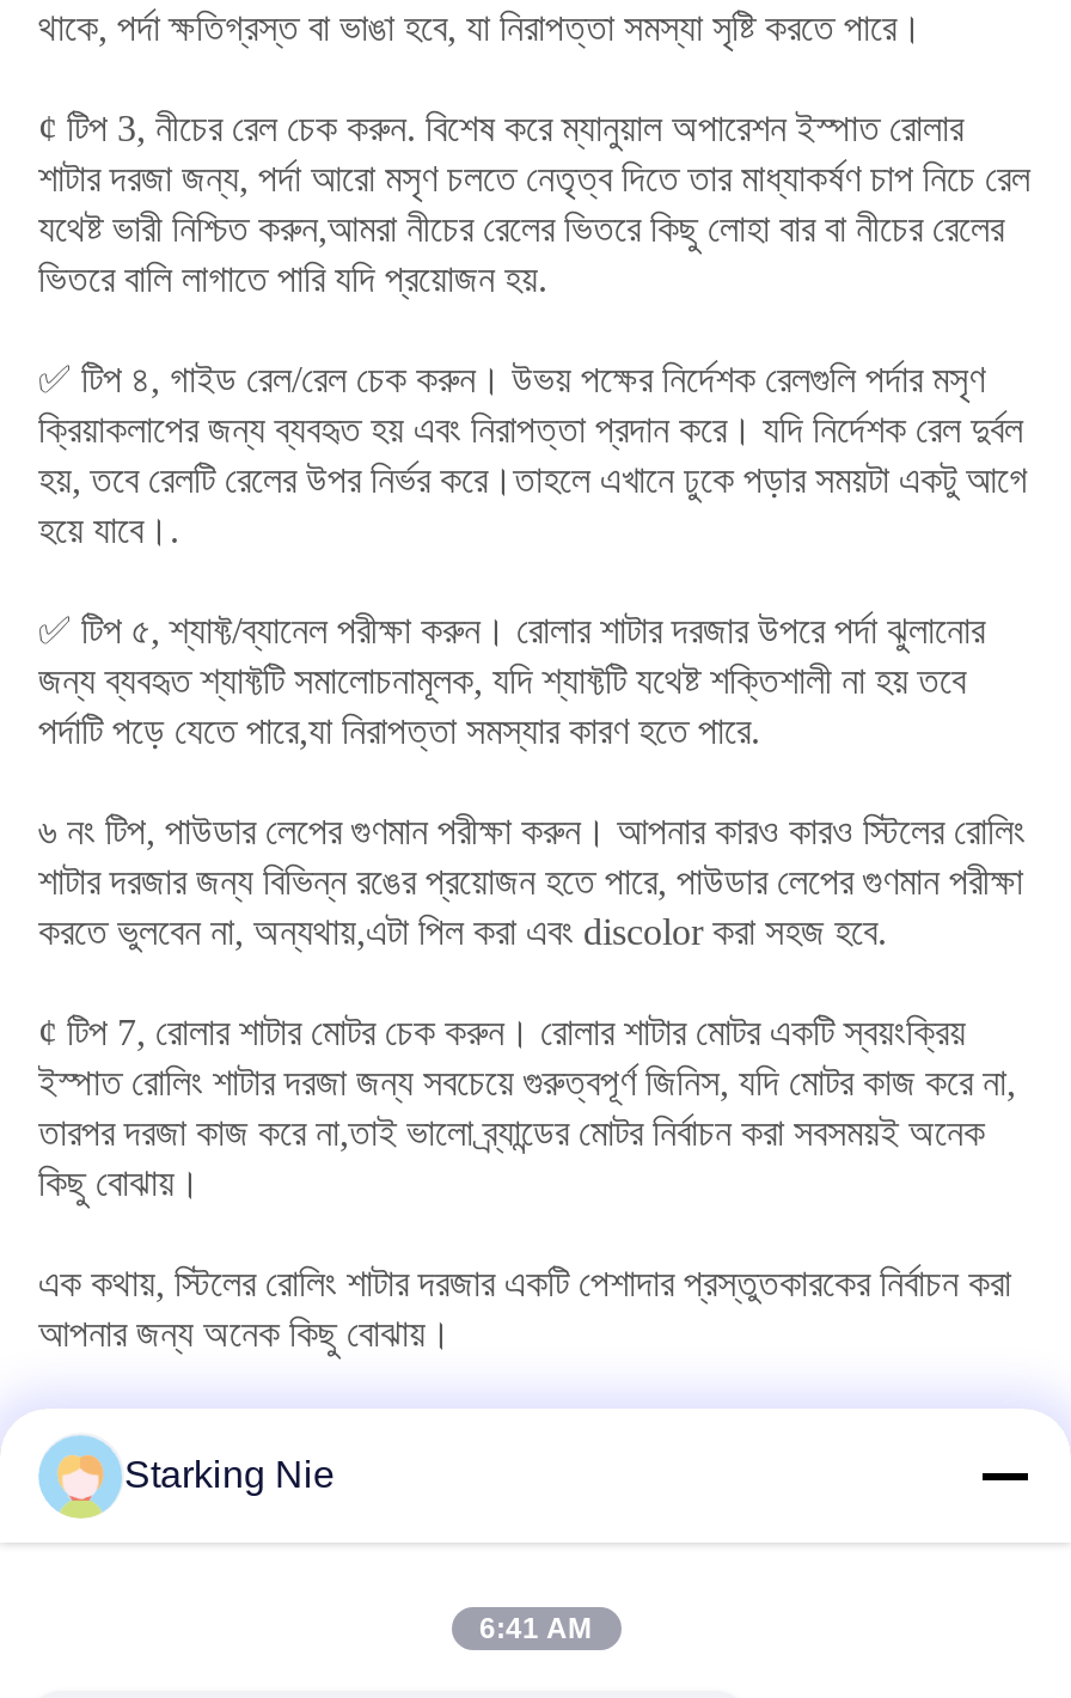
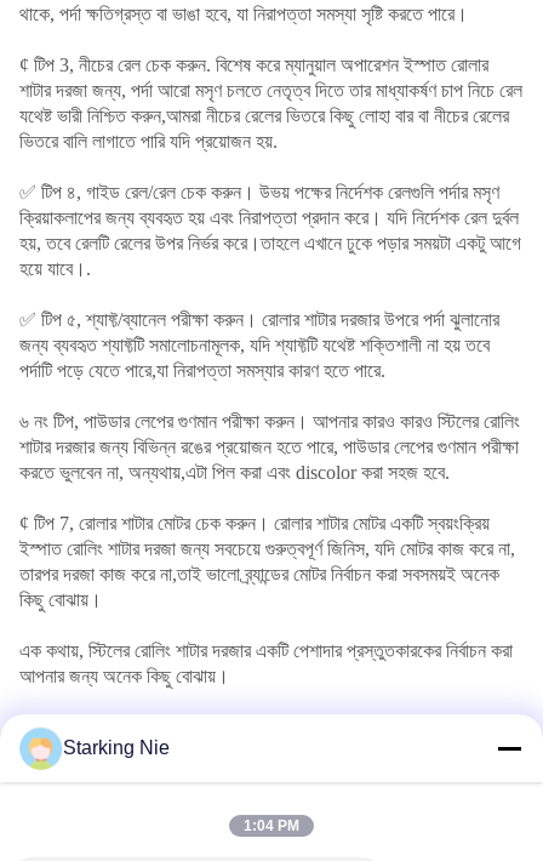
[479,1612,592,1645] 6:41 AM -> [244,817,299,834] 1:04 PM

